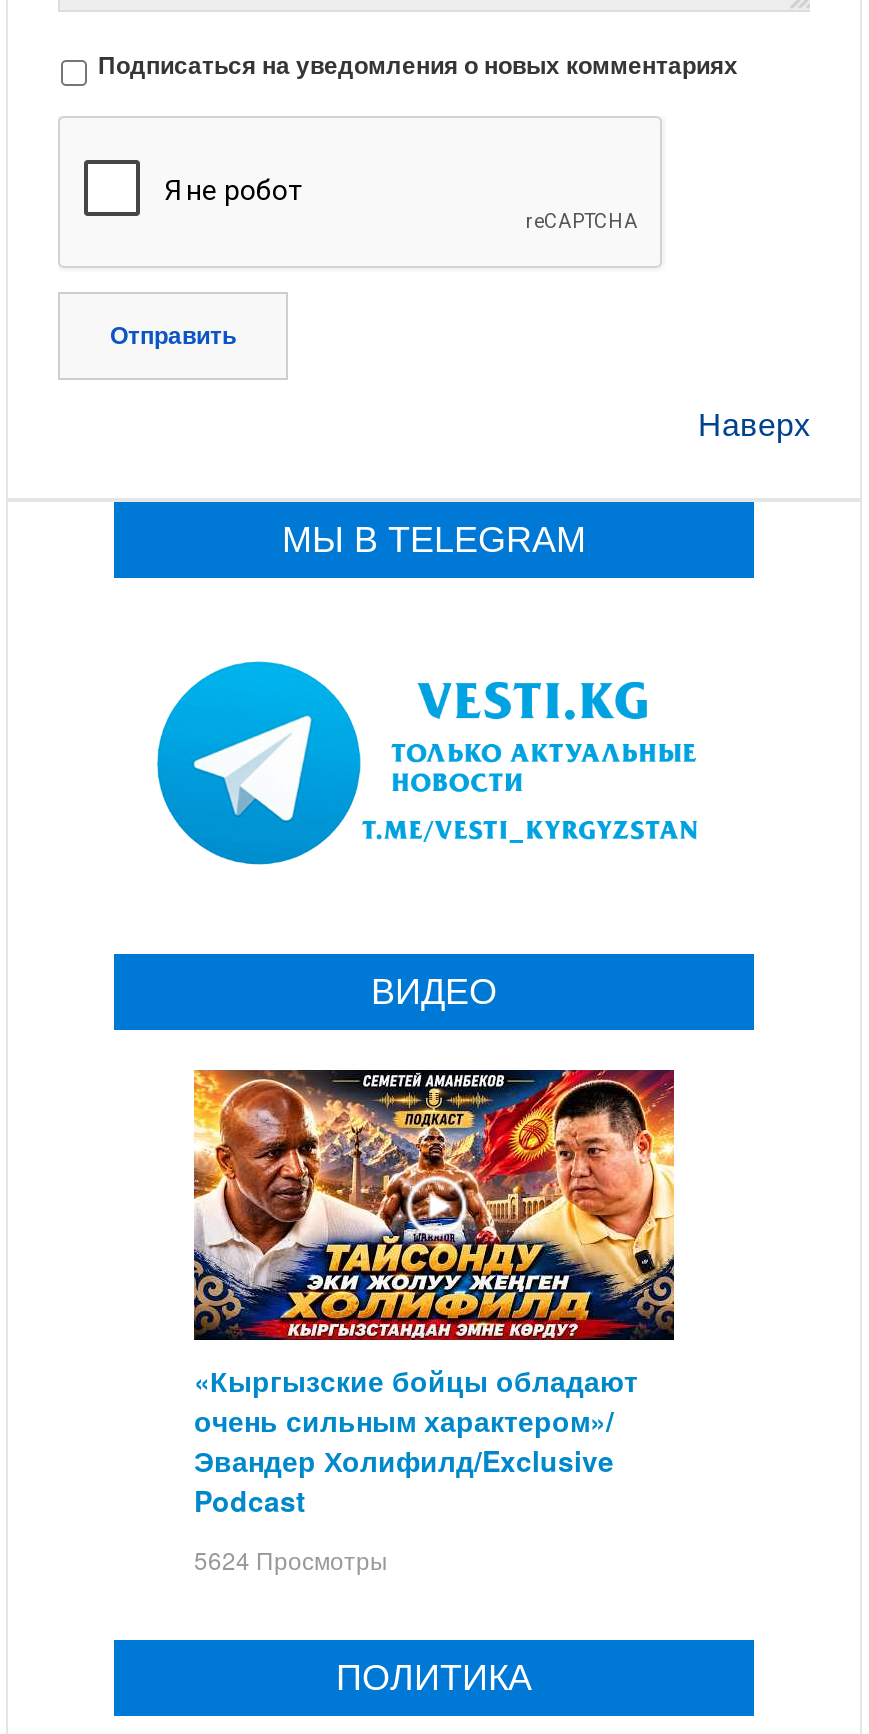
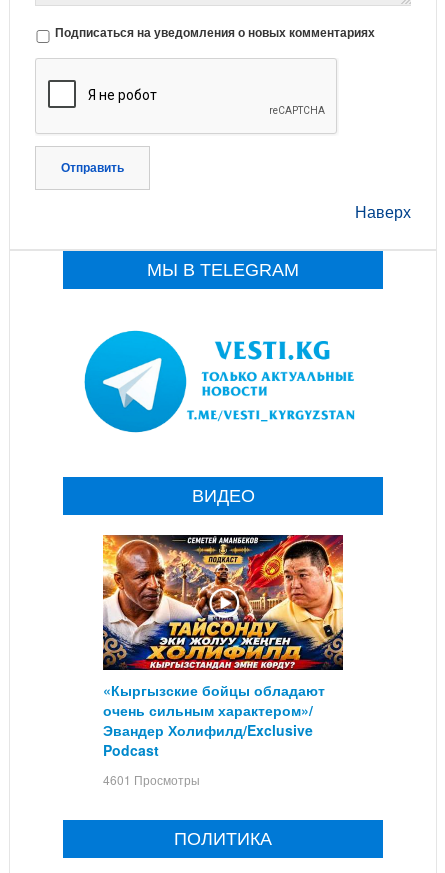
[194,1542,388,1576] 5624 Просмотры -> [103,771,200,788] 4601 Просмотры

